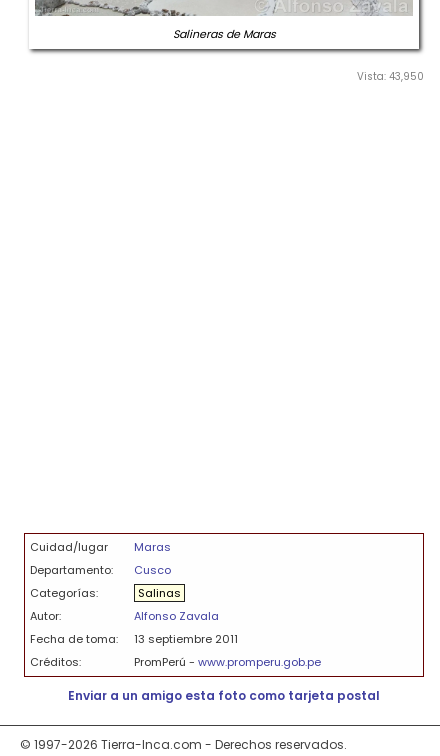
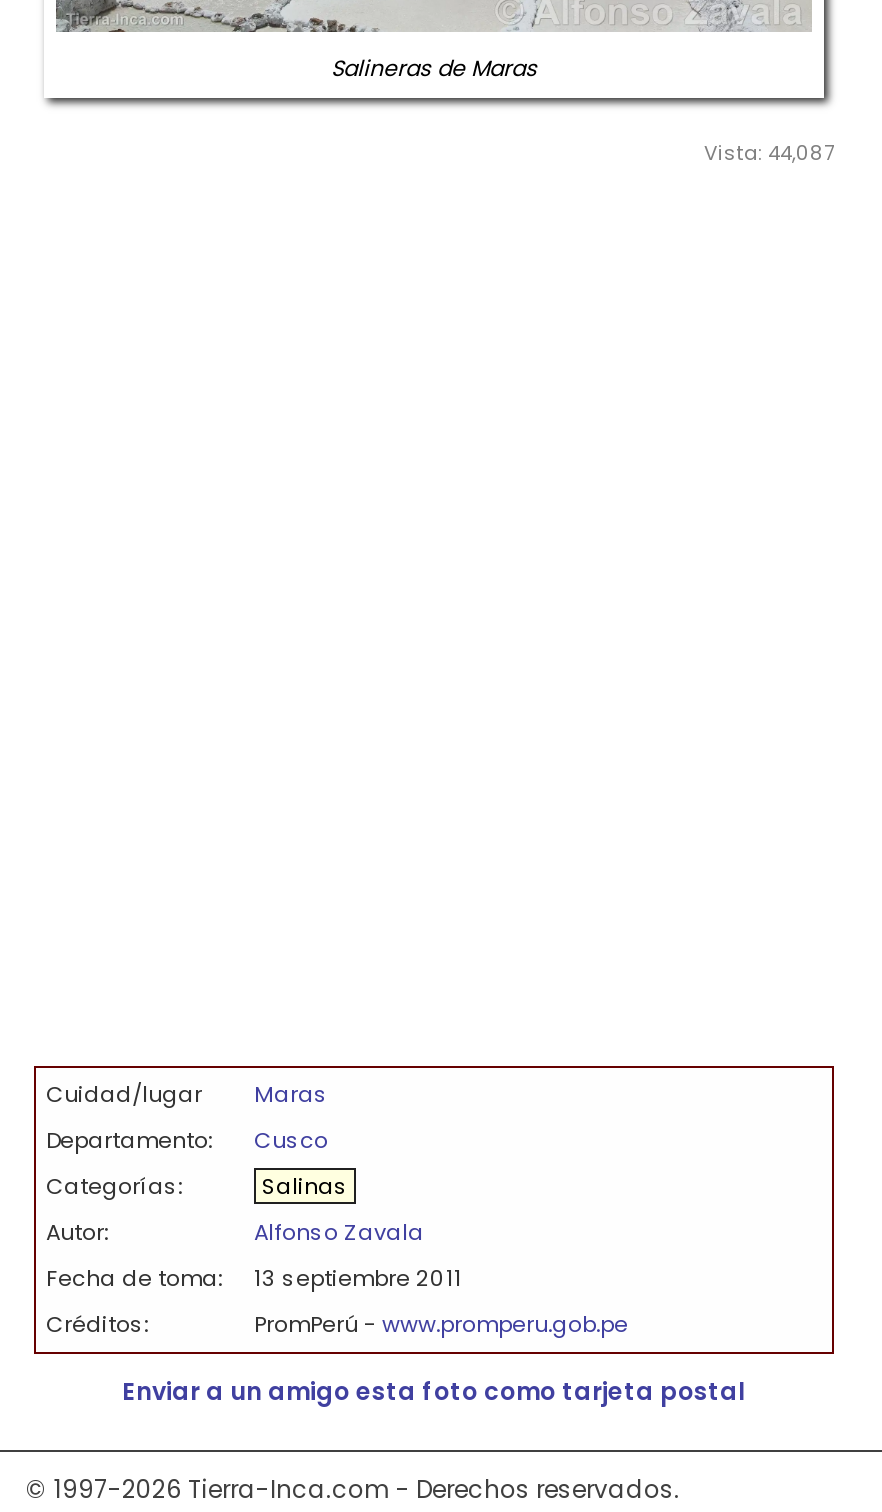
[357,69,424,84] Vista: 43,950 -> [704,138,834,168] Vista: 44,087

